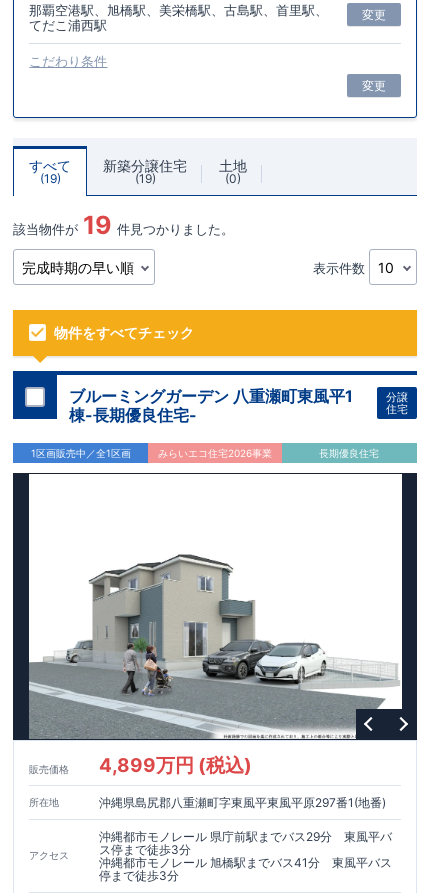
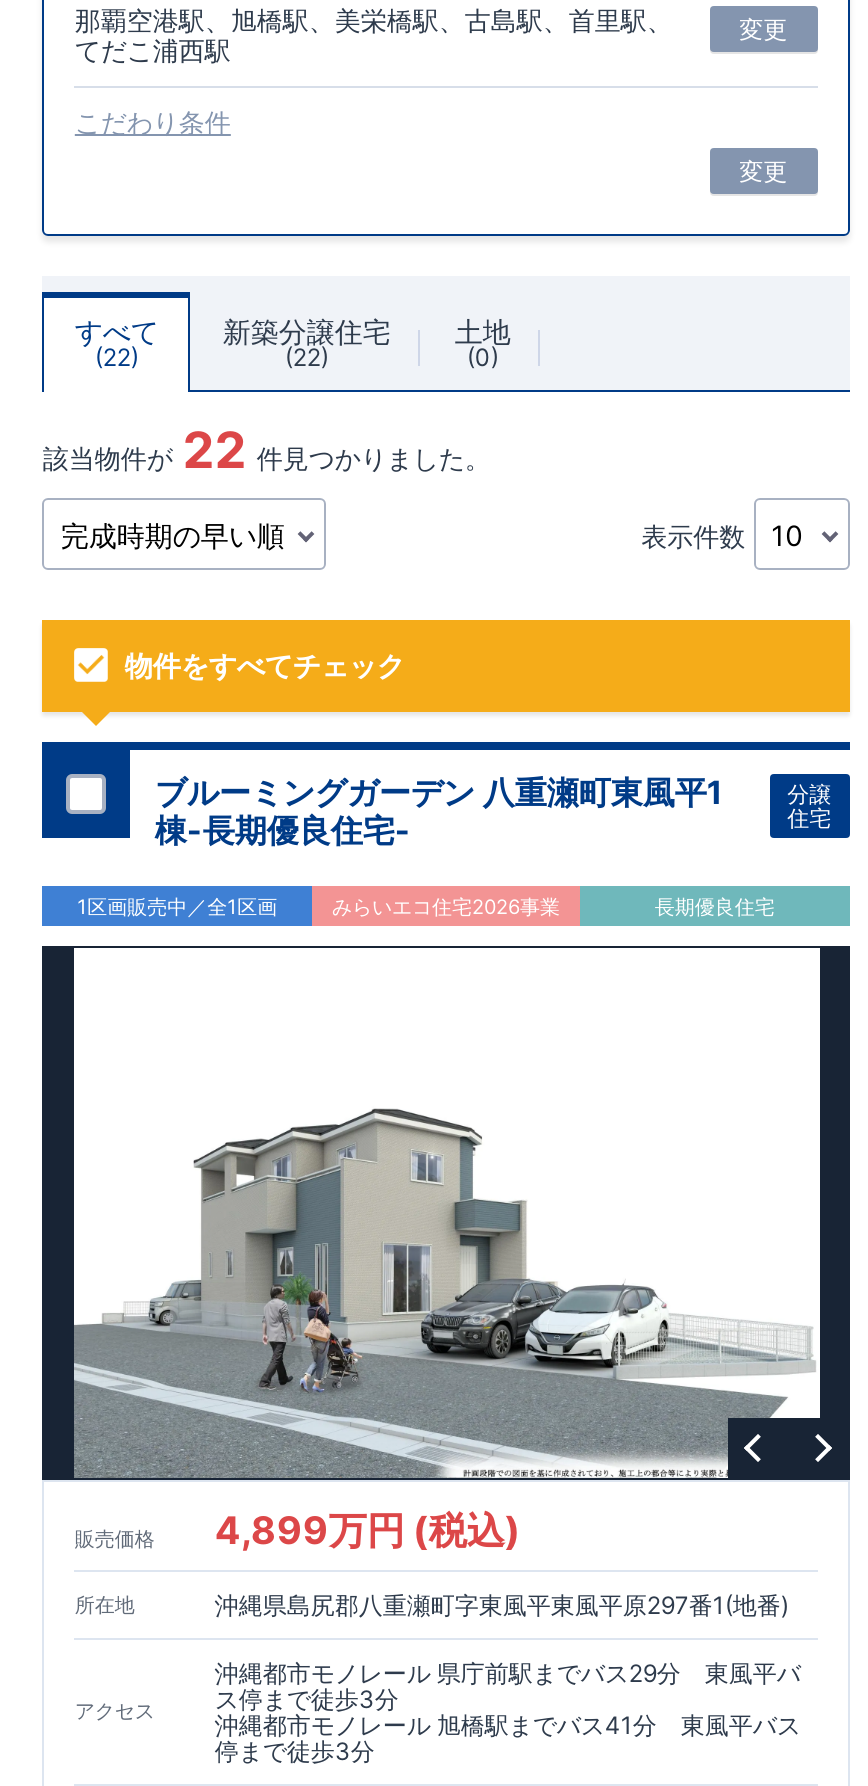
[44,171,57,186] 19 -> [103,342,131,372] 22
[139,171,152,186] 19 -> [293,342,321,372] 22
[13,210,234,240] 該当物件が 19 件見つかりました。 -> [43,420,491,480] 該当物件が 22 件見つかりました。

